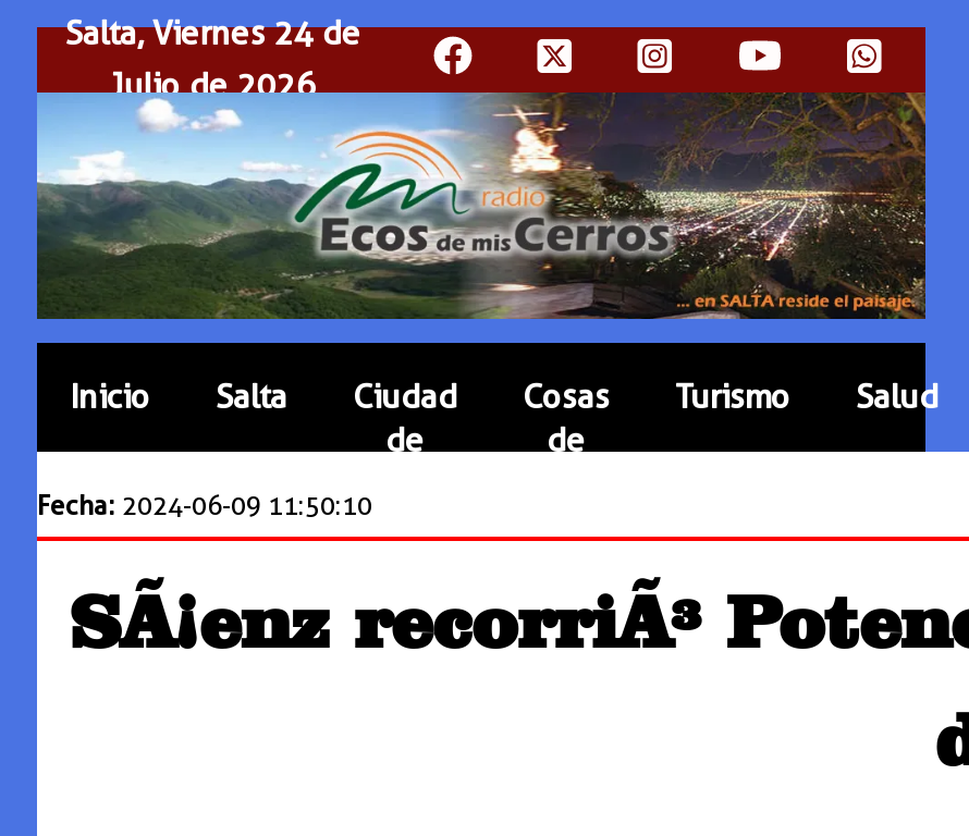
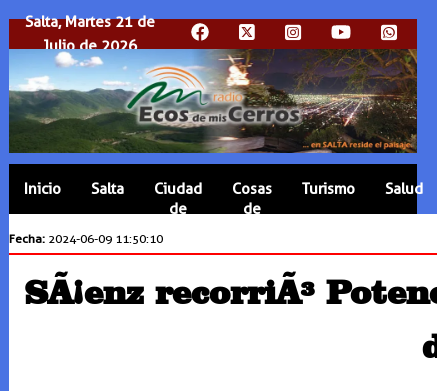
[65,14,361,53] Salta, Viernes 24 de -> [25,13,155,31] Salta, Martes 21 de

